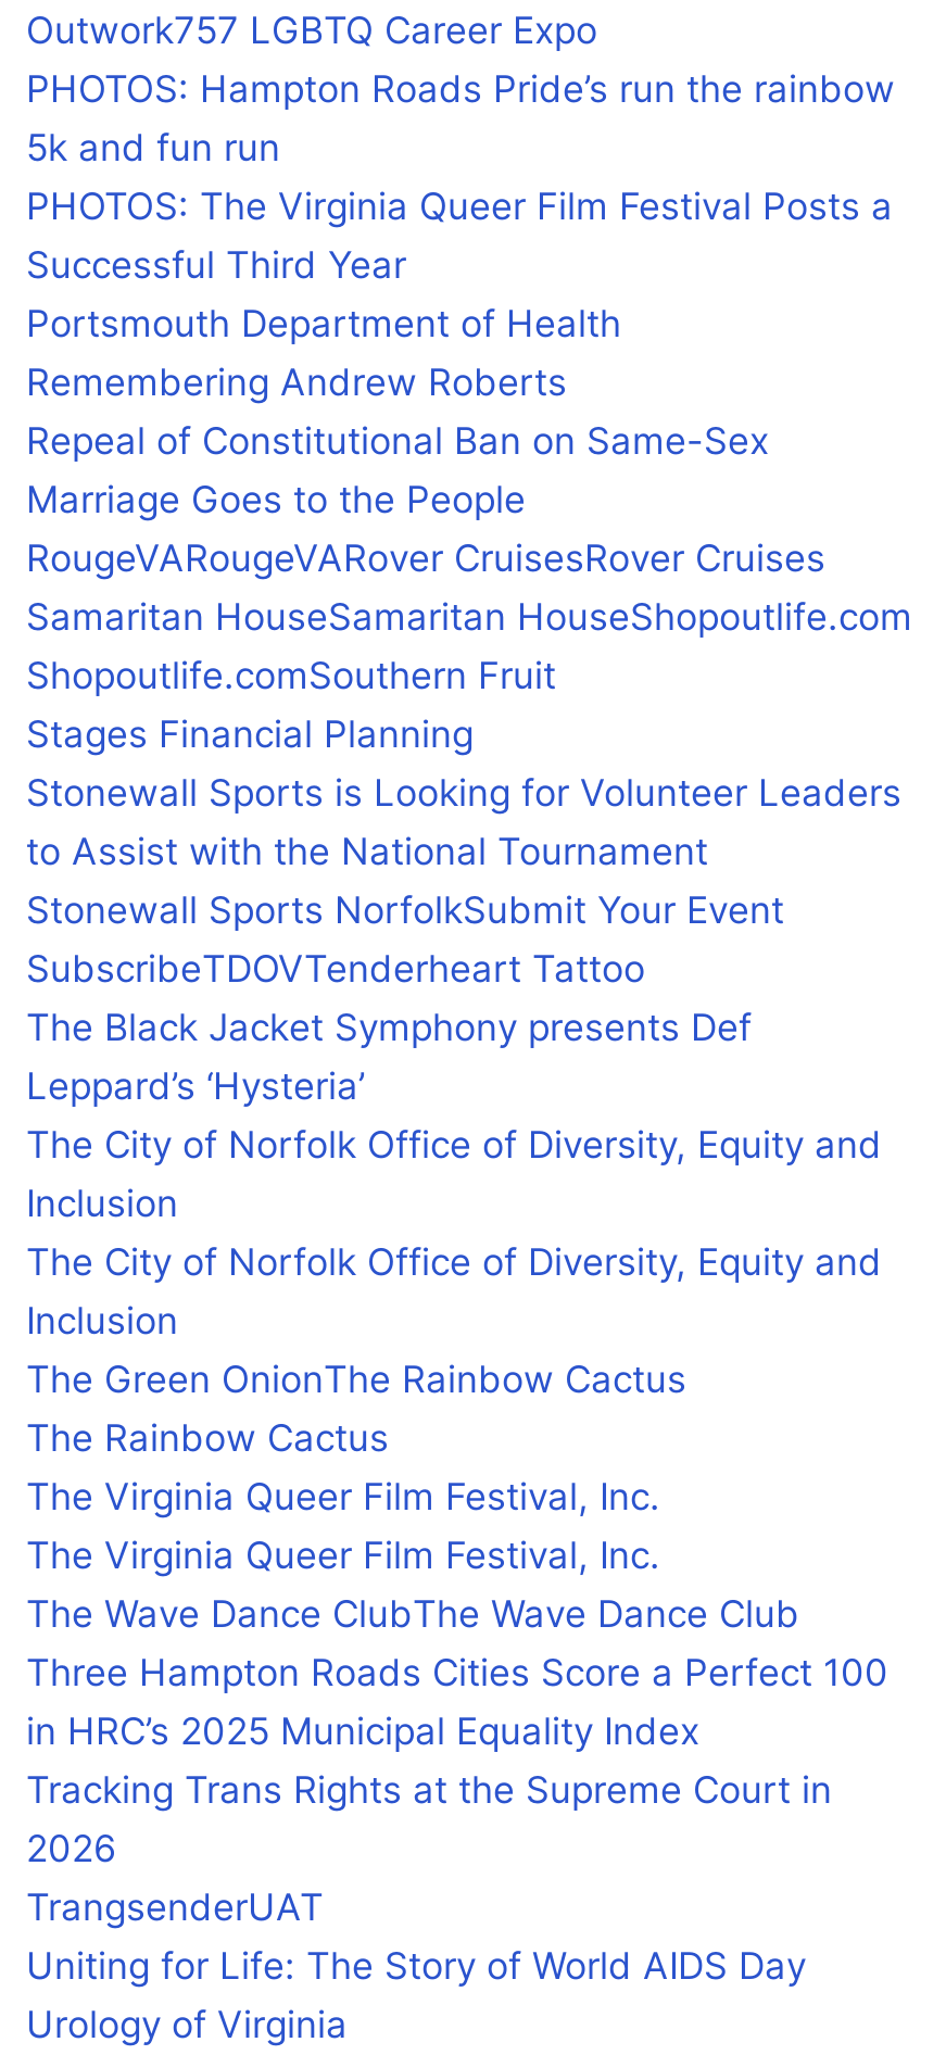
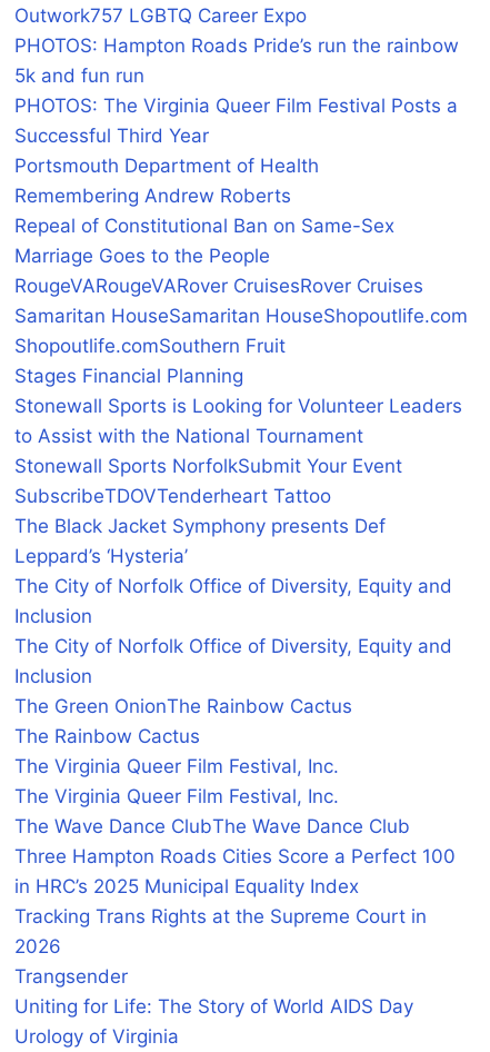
[26,1885,324,1929] TrangsenderUAT -> [14,965,128,987] Trangsender

